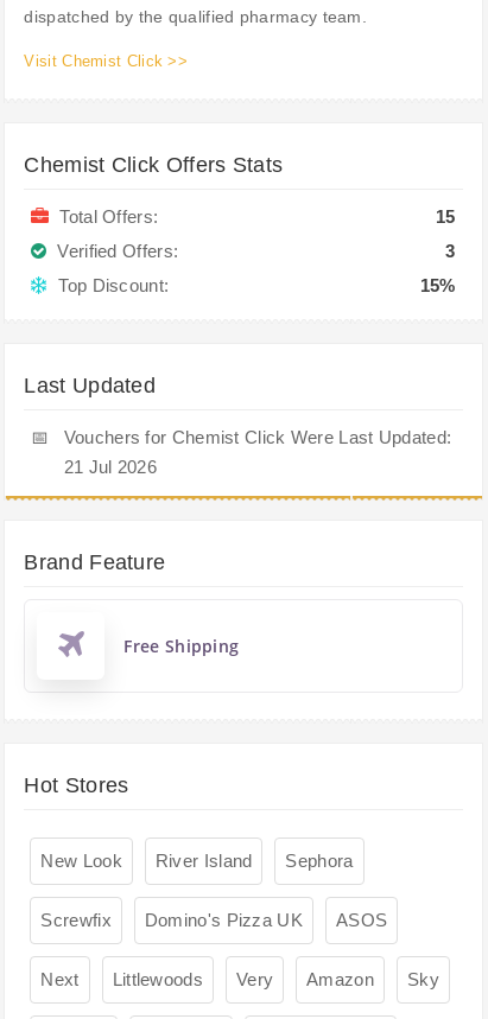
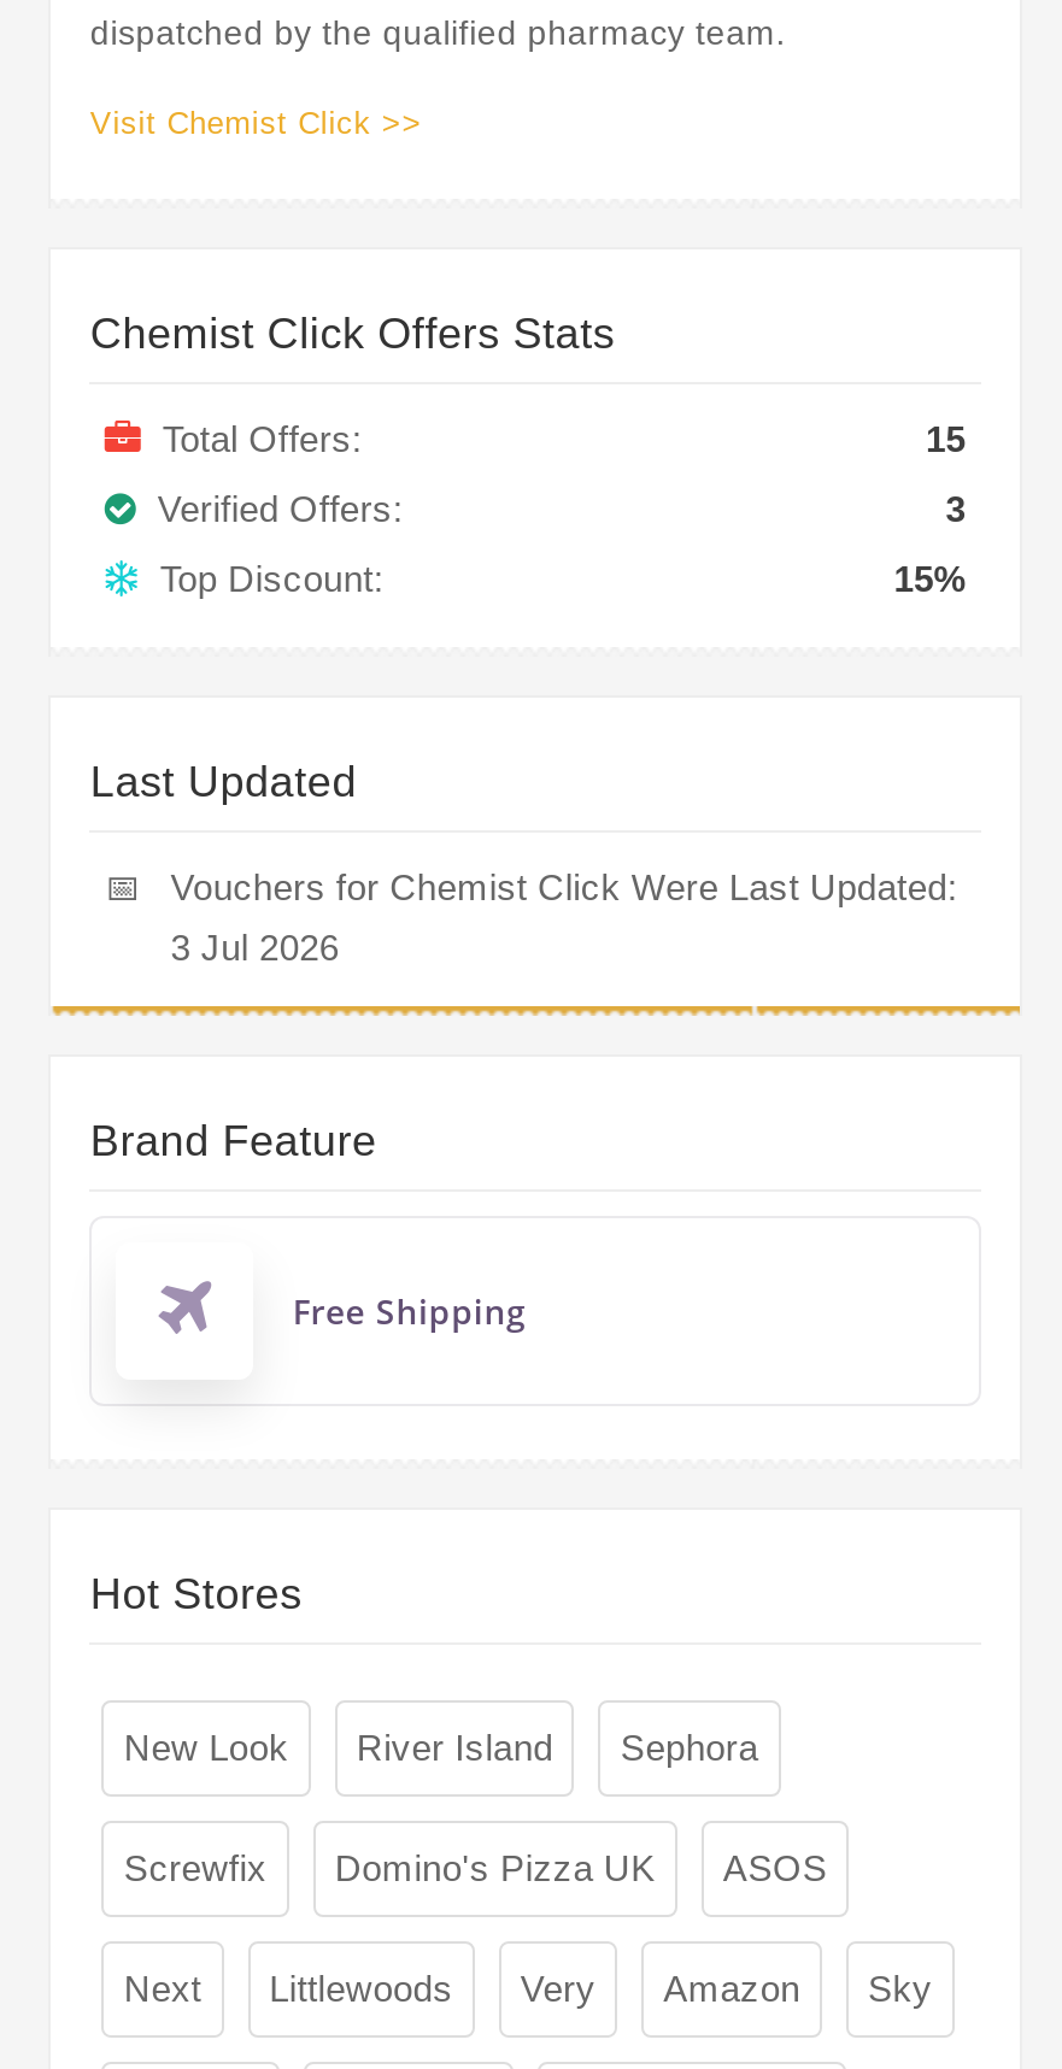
[64,456,157,476] 21 Jul 2026 -> [170,926,339,967] 3 Jul 2026

